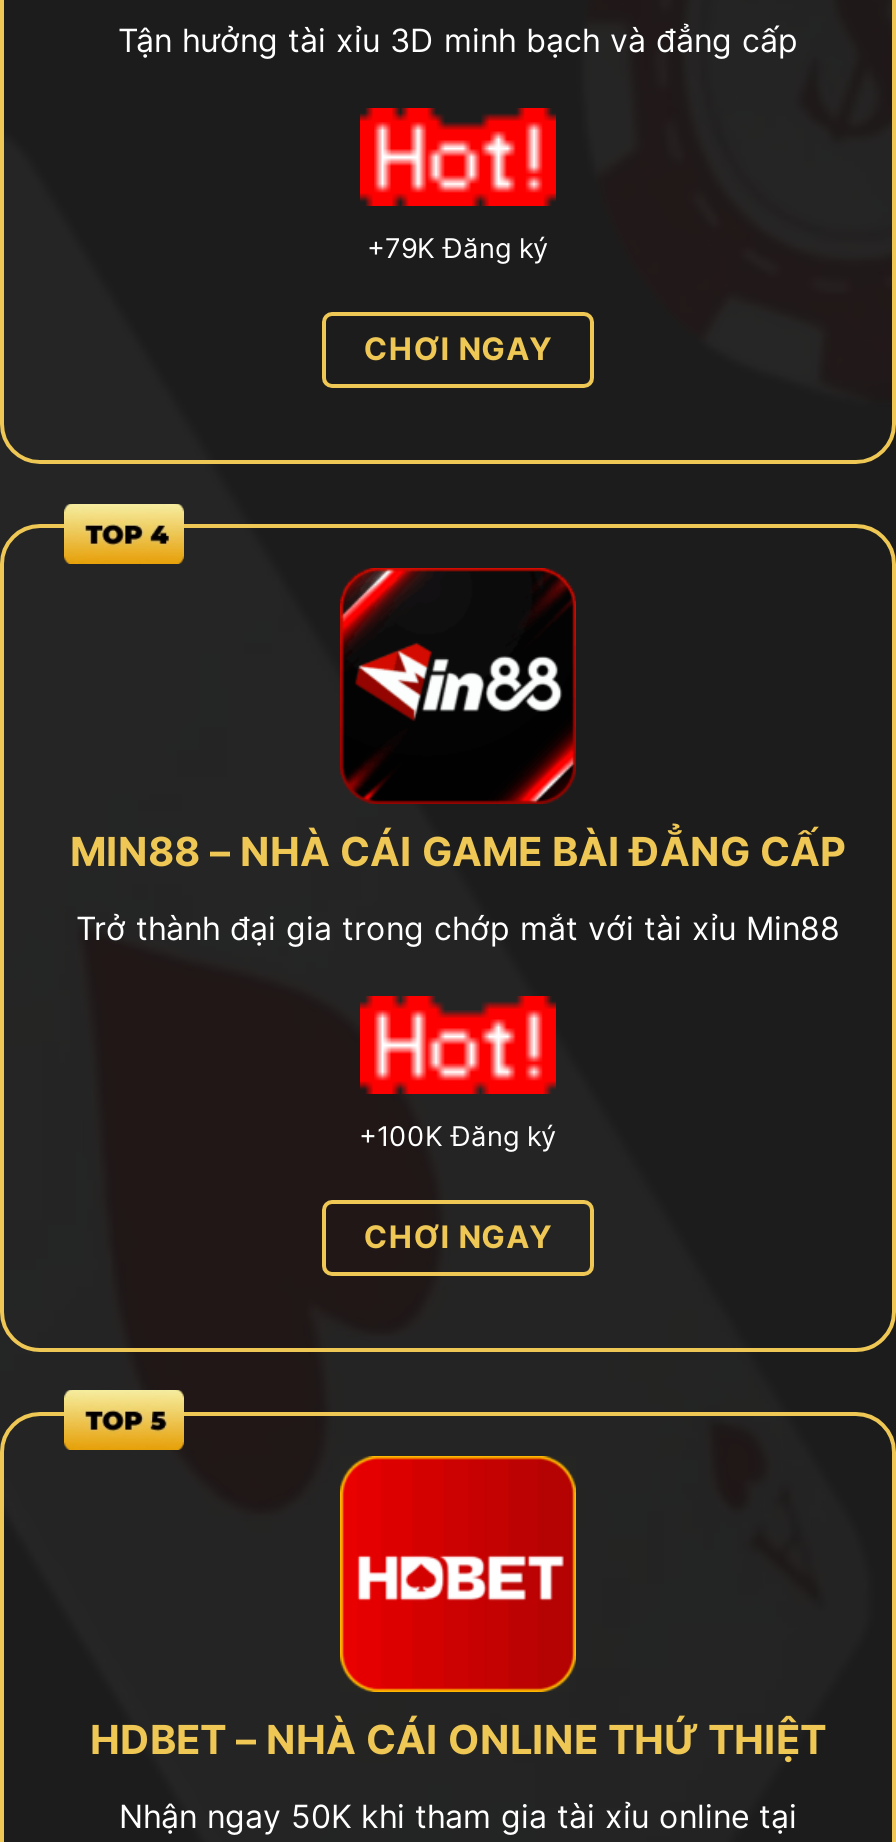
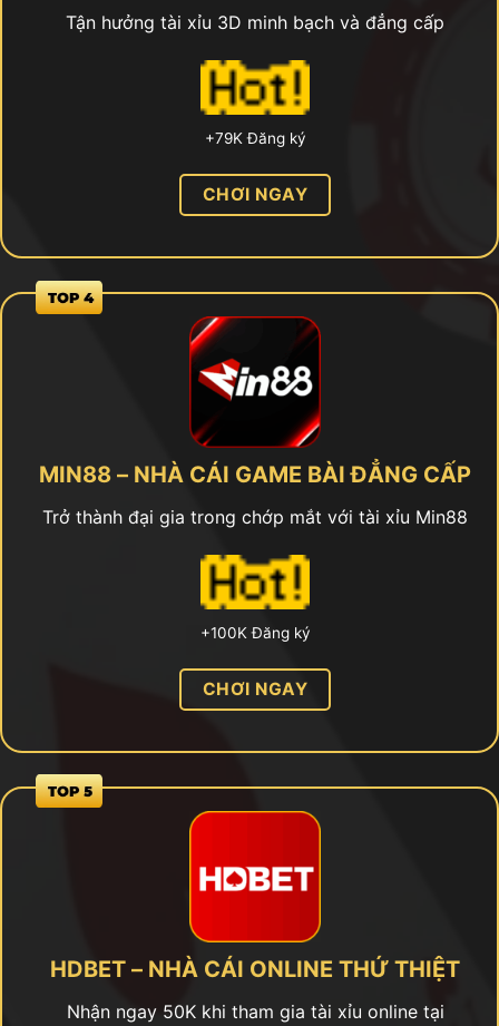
[358,106,558,208] [image] -> [199,59,311,116] [image]
[358,994,558,1096] [image] -> [199,554,311,610] [image]

